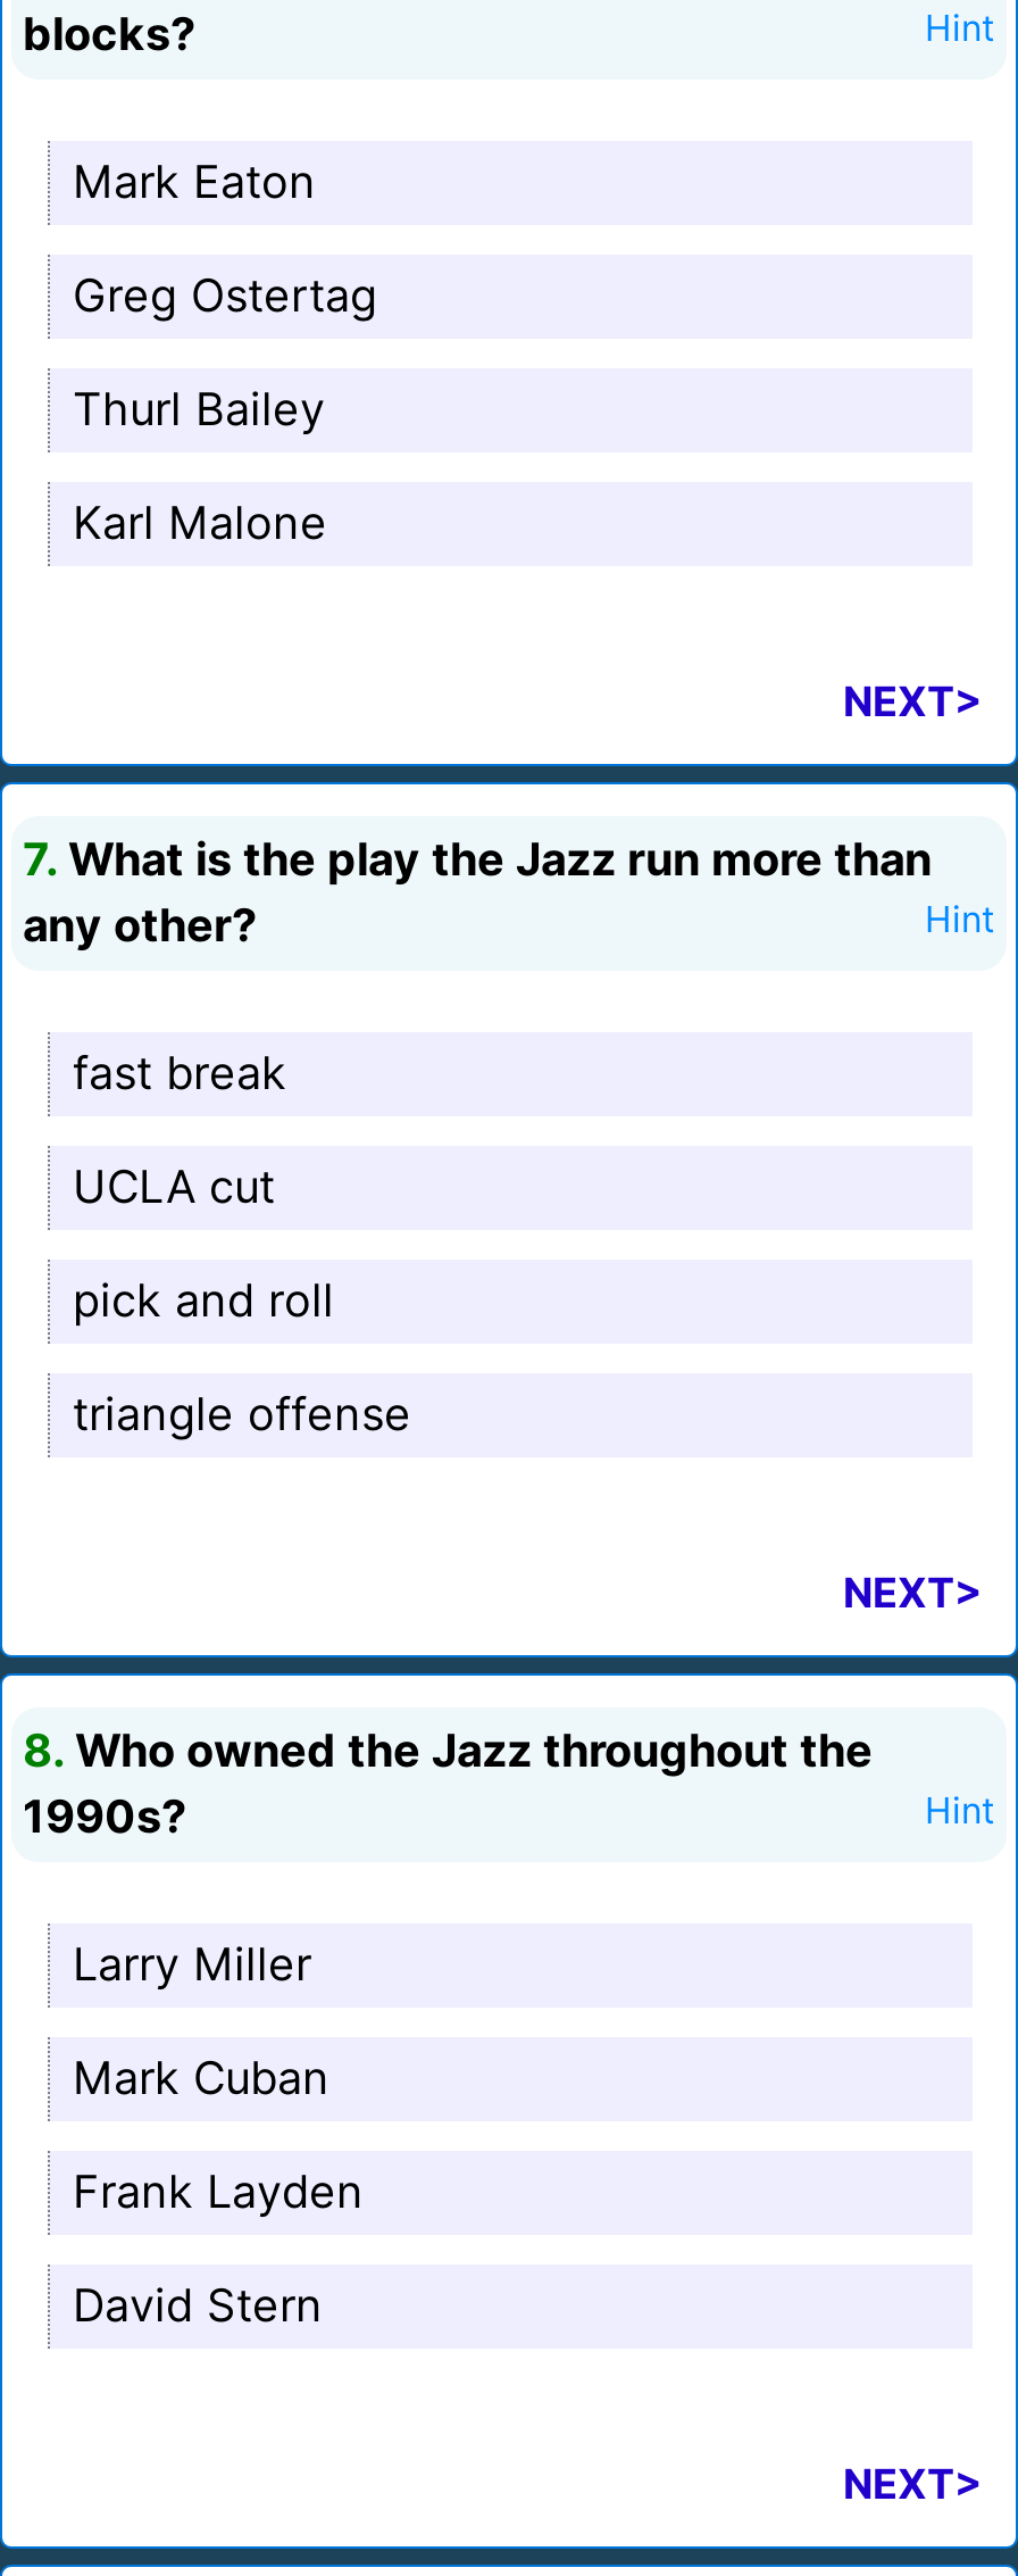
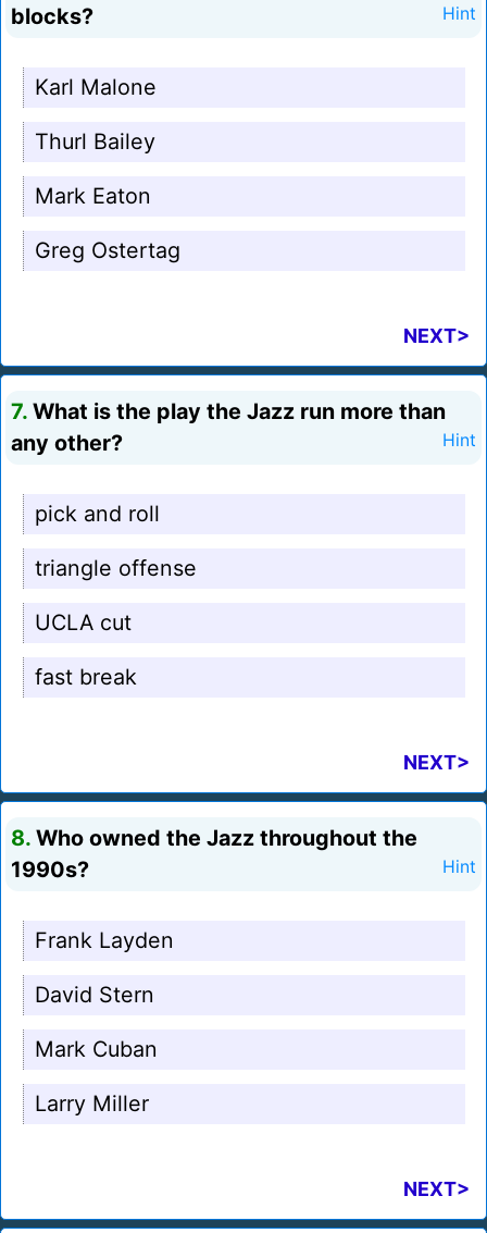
moved [73,155,377,323] -> [35,183,180,263]: Mark Eaton | Greg Ostertag
moved [73,382,327,550] -> [35,74,157,155]: Karl Malone | Thurl Bailey
moved [73,1046,286,1214] -> [35,609,137,690]: UCLA cut | fast break
moved [73,1273,411,1441] -> [35,501,197,581]: pick and roll | triangle offense
moved [73,1937,329,2105] -> [35,1036,158,1117]: Mark Cuban | Larry Miller
moved [73,2164,364,2333] -> [35,927,174,1008]: Frank Layden | David Stern

